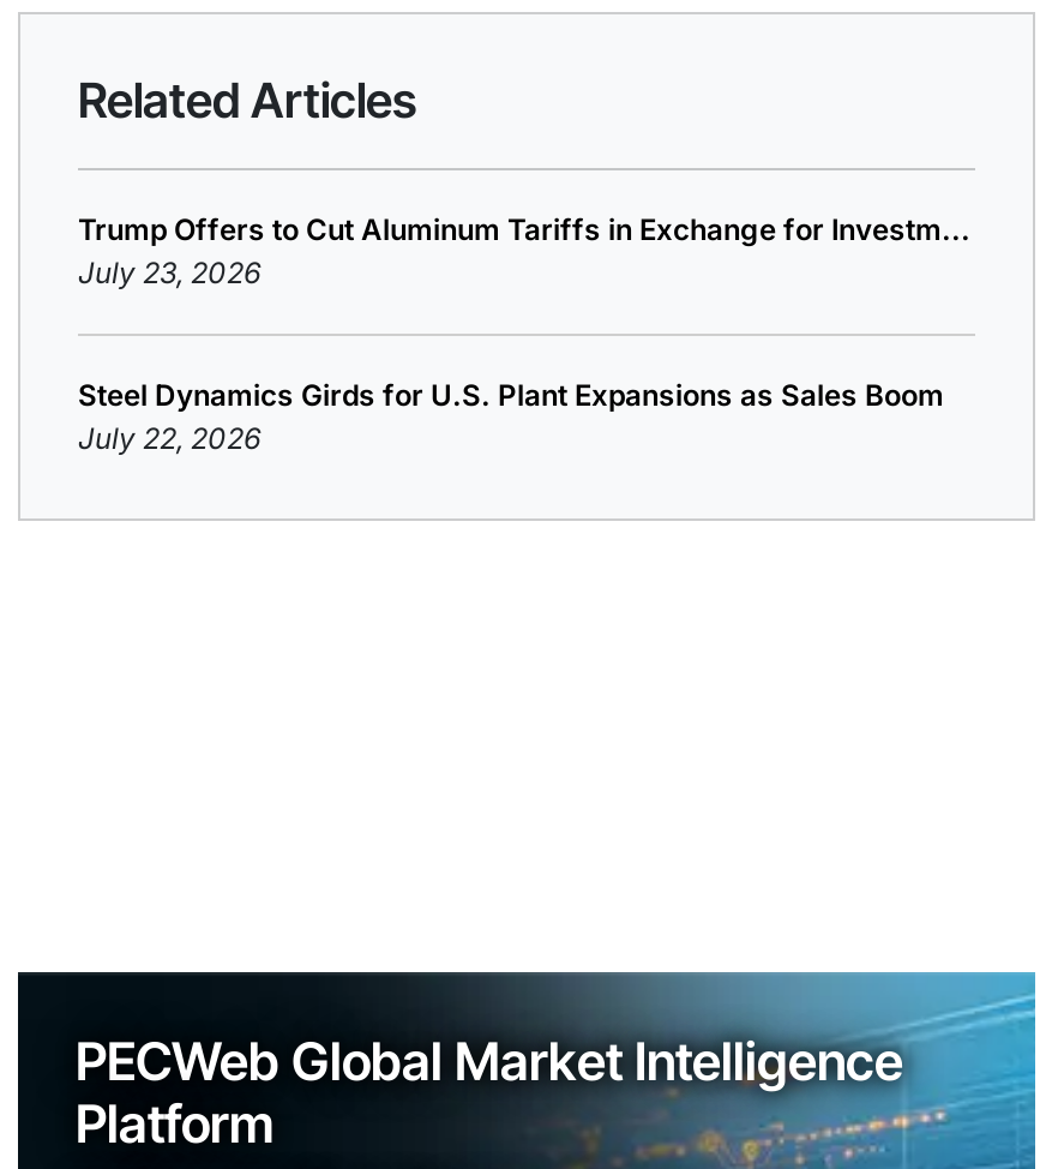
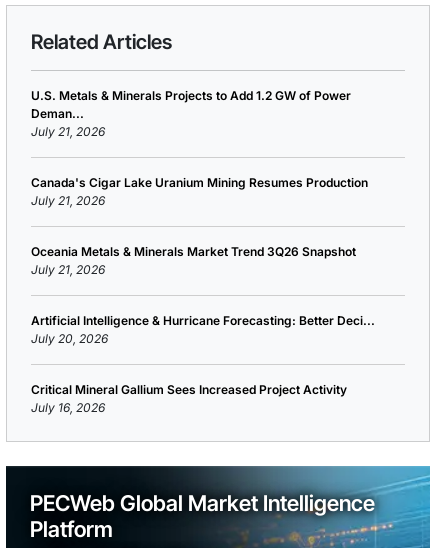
[78,211,970,456] Trump Offers to Cut Aluminum Tariffs in Exchange for Investm... | July 23, 2026 | Steel Dynamics Girds for U.S. Plant Expansions as Sales Boom | July 22, 2026 -> [31,88,375,415] U.S. Metals & Minerals Projects to Add 1.2 GW of Power | Deman... | July 21, 2026 | Canada's Cigar Lake Uranium Mining Resumes Production | July 21, 2026 | Oceania Metals & Minerals Market Trend 3Q26 Snapshot | July 21, 2026 | Artificial Intelligence & Hurricane Forecasting: Better Deci... | July 20, 2026 | Critical Mineral Gallium Sees Increased Project Activity | July 16, 2026

